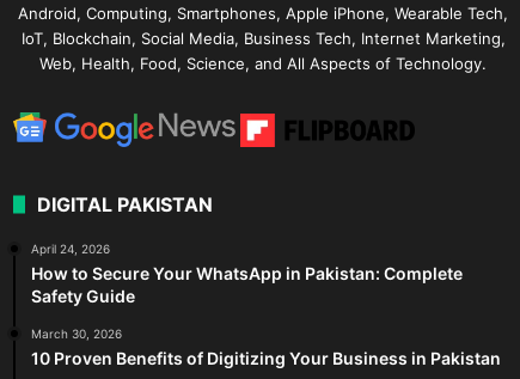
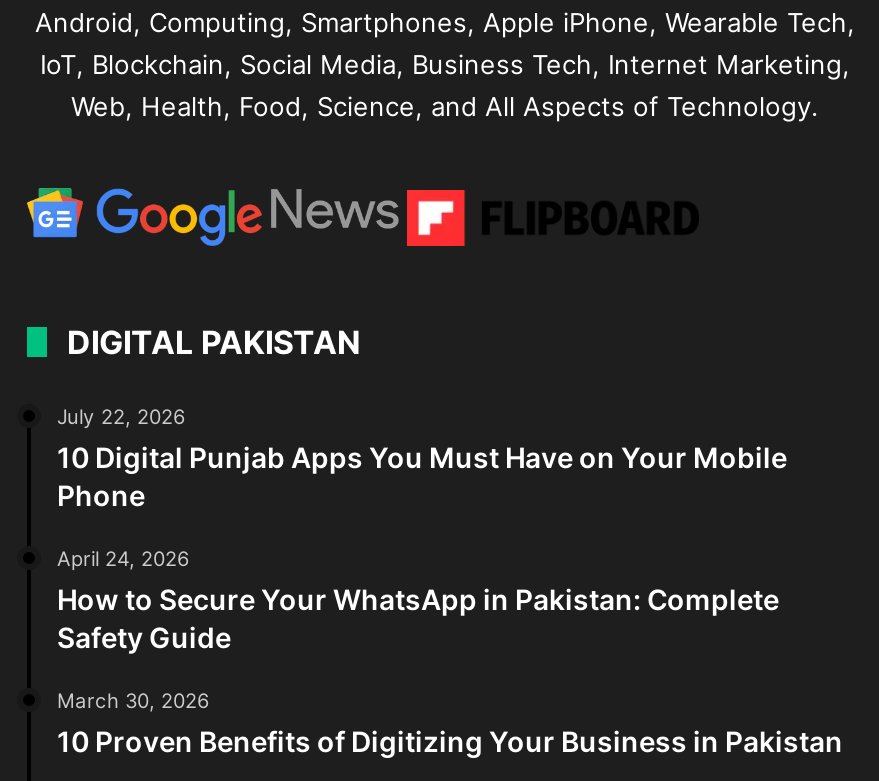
none -> [57,404,787,512] July 22, 2026 | 10 Digital Punjab Apps You Must Have on Your Mobile | Phone

